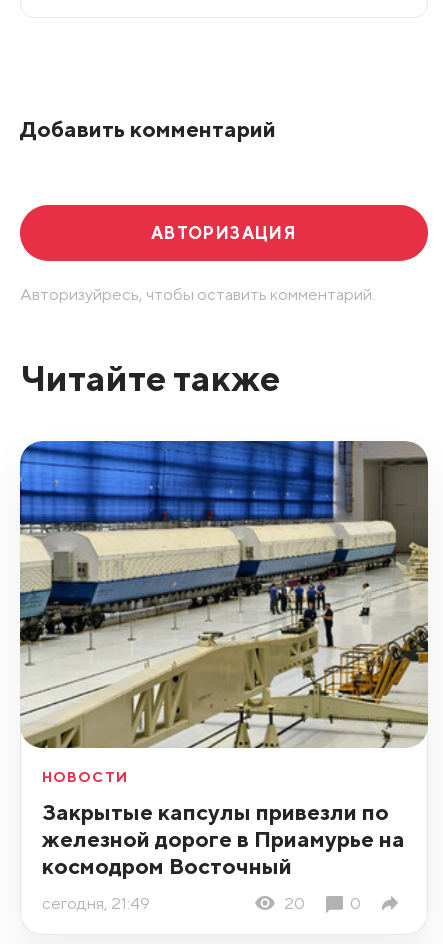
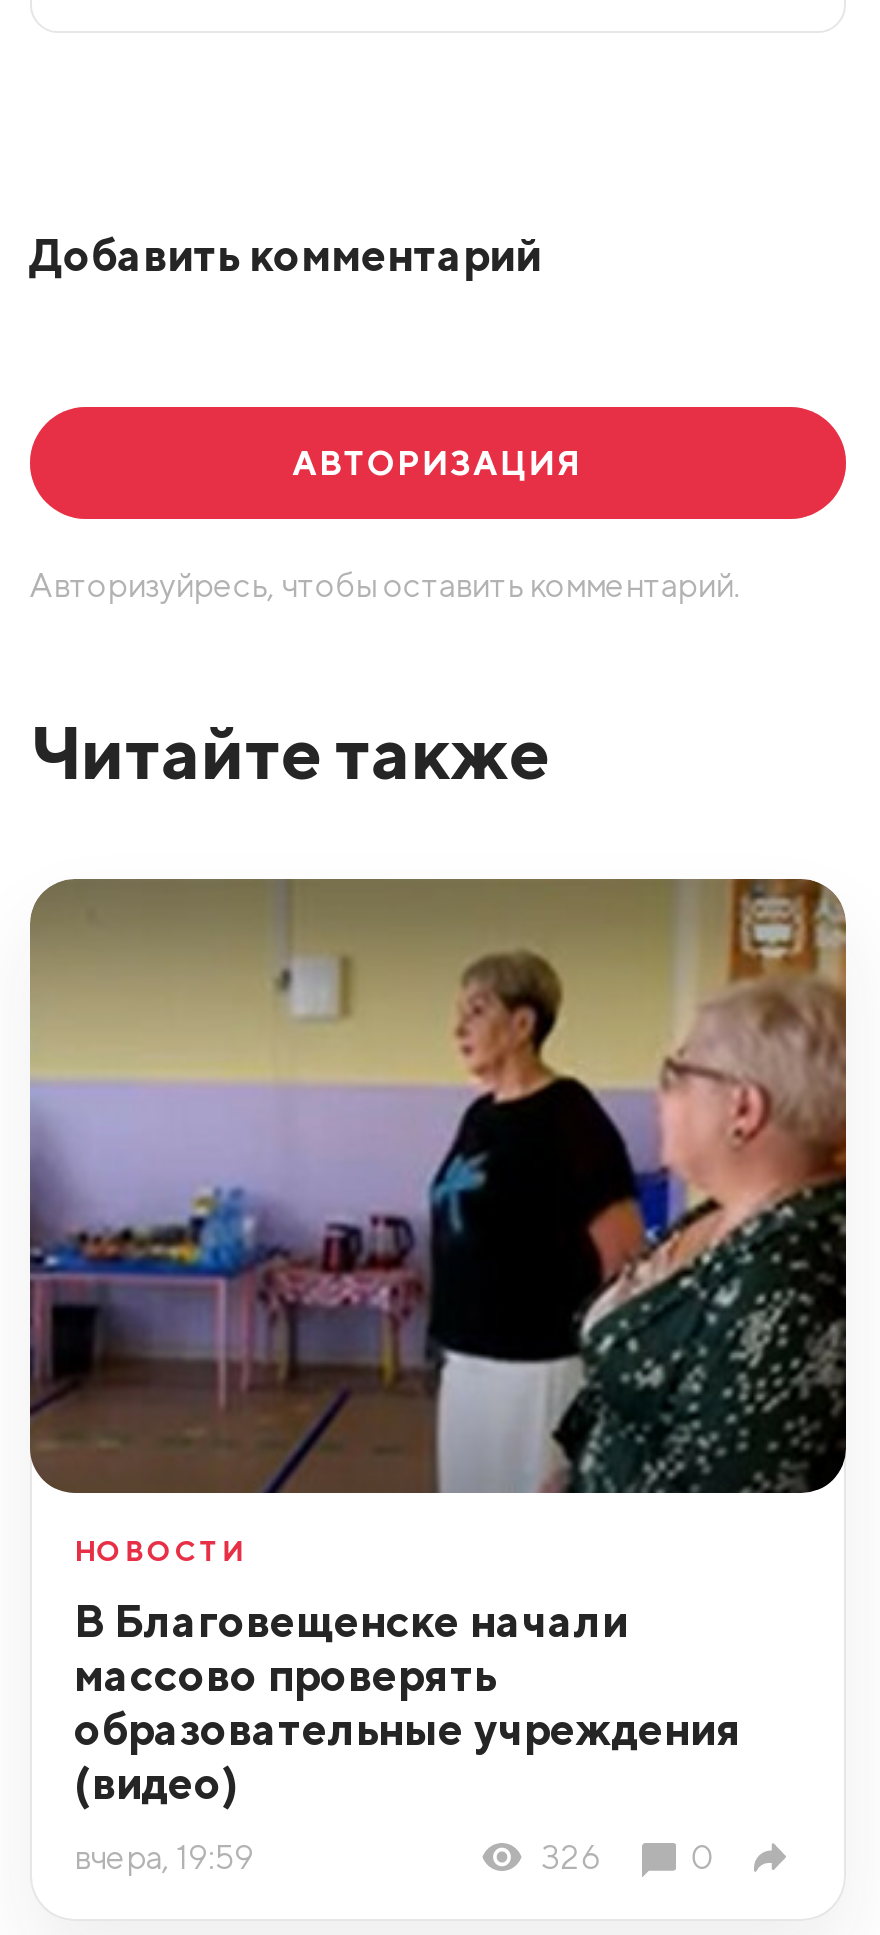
[19,440,429,749] [image] -> [28,877,848,1495] [image]
[42,798,405,879] Закрытые капсулы привезли по | железной дороге в Приамурье на | космодром Восточный -> [74,1594,742,1810] В Благовещенске начали | массово проверять | образовательные учреждения | (видео)
[42,893,305,913] сегодня, 21:49 | 20 -> [74,1837,601,1877] вчера, 19:59 | 326

